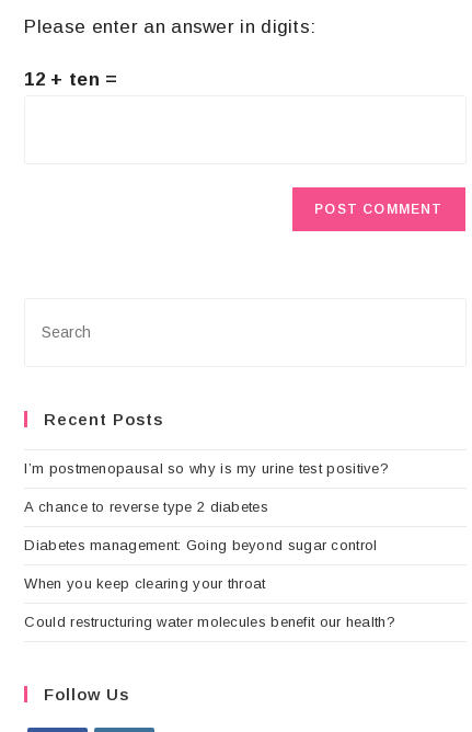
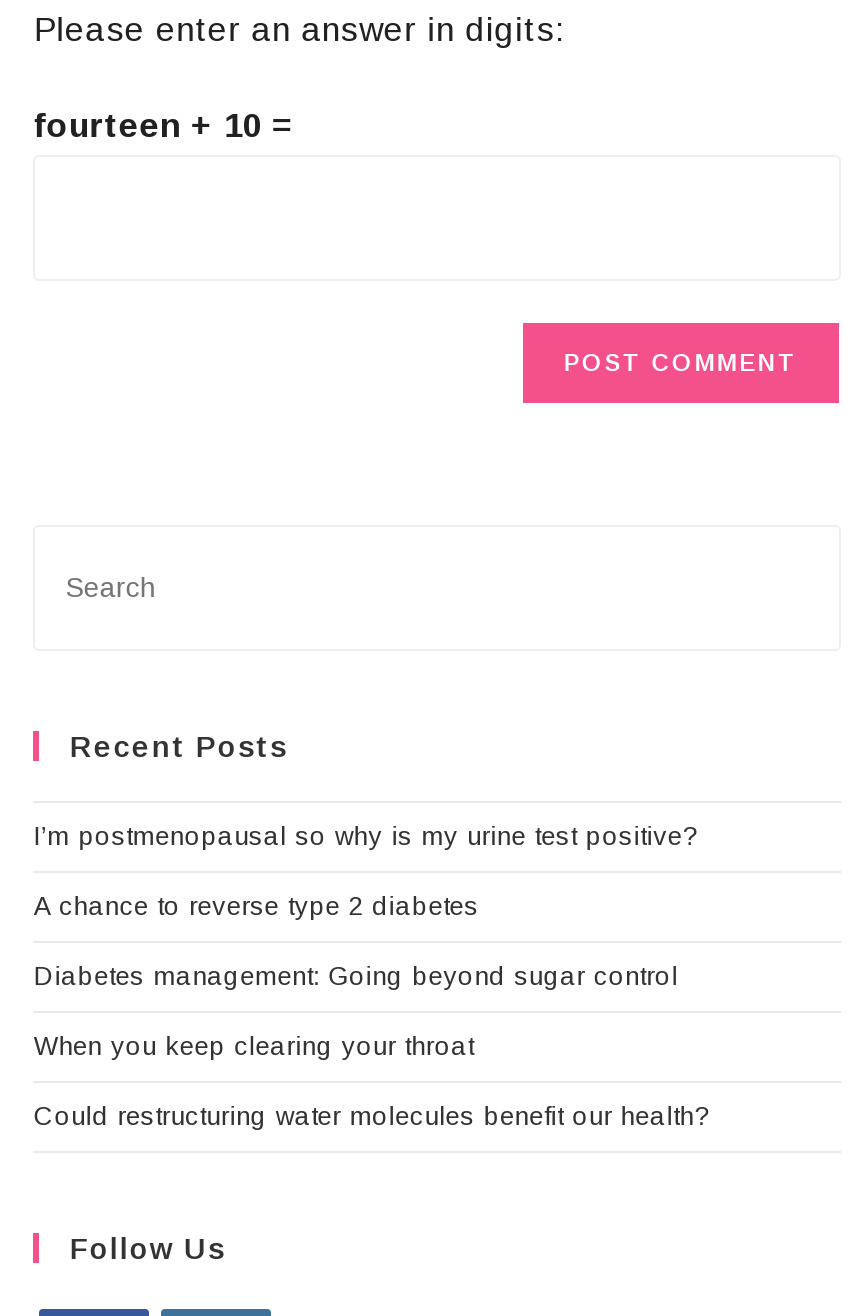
[25,69,118,90] 12 + ten = -> [34,106,295,144] fourteen + 10 =

